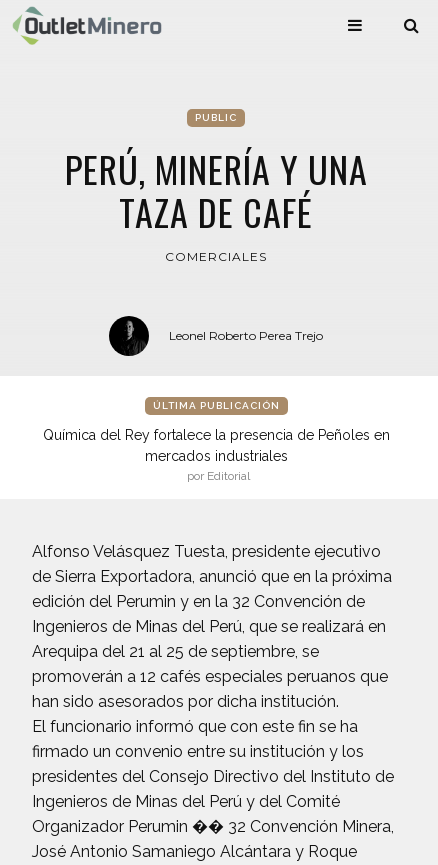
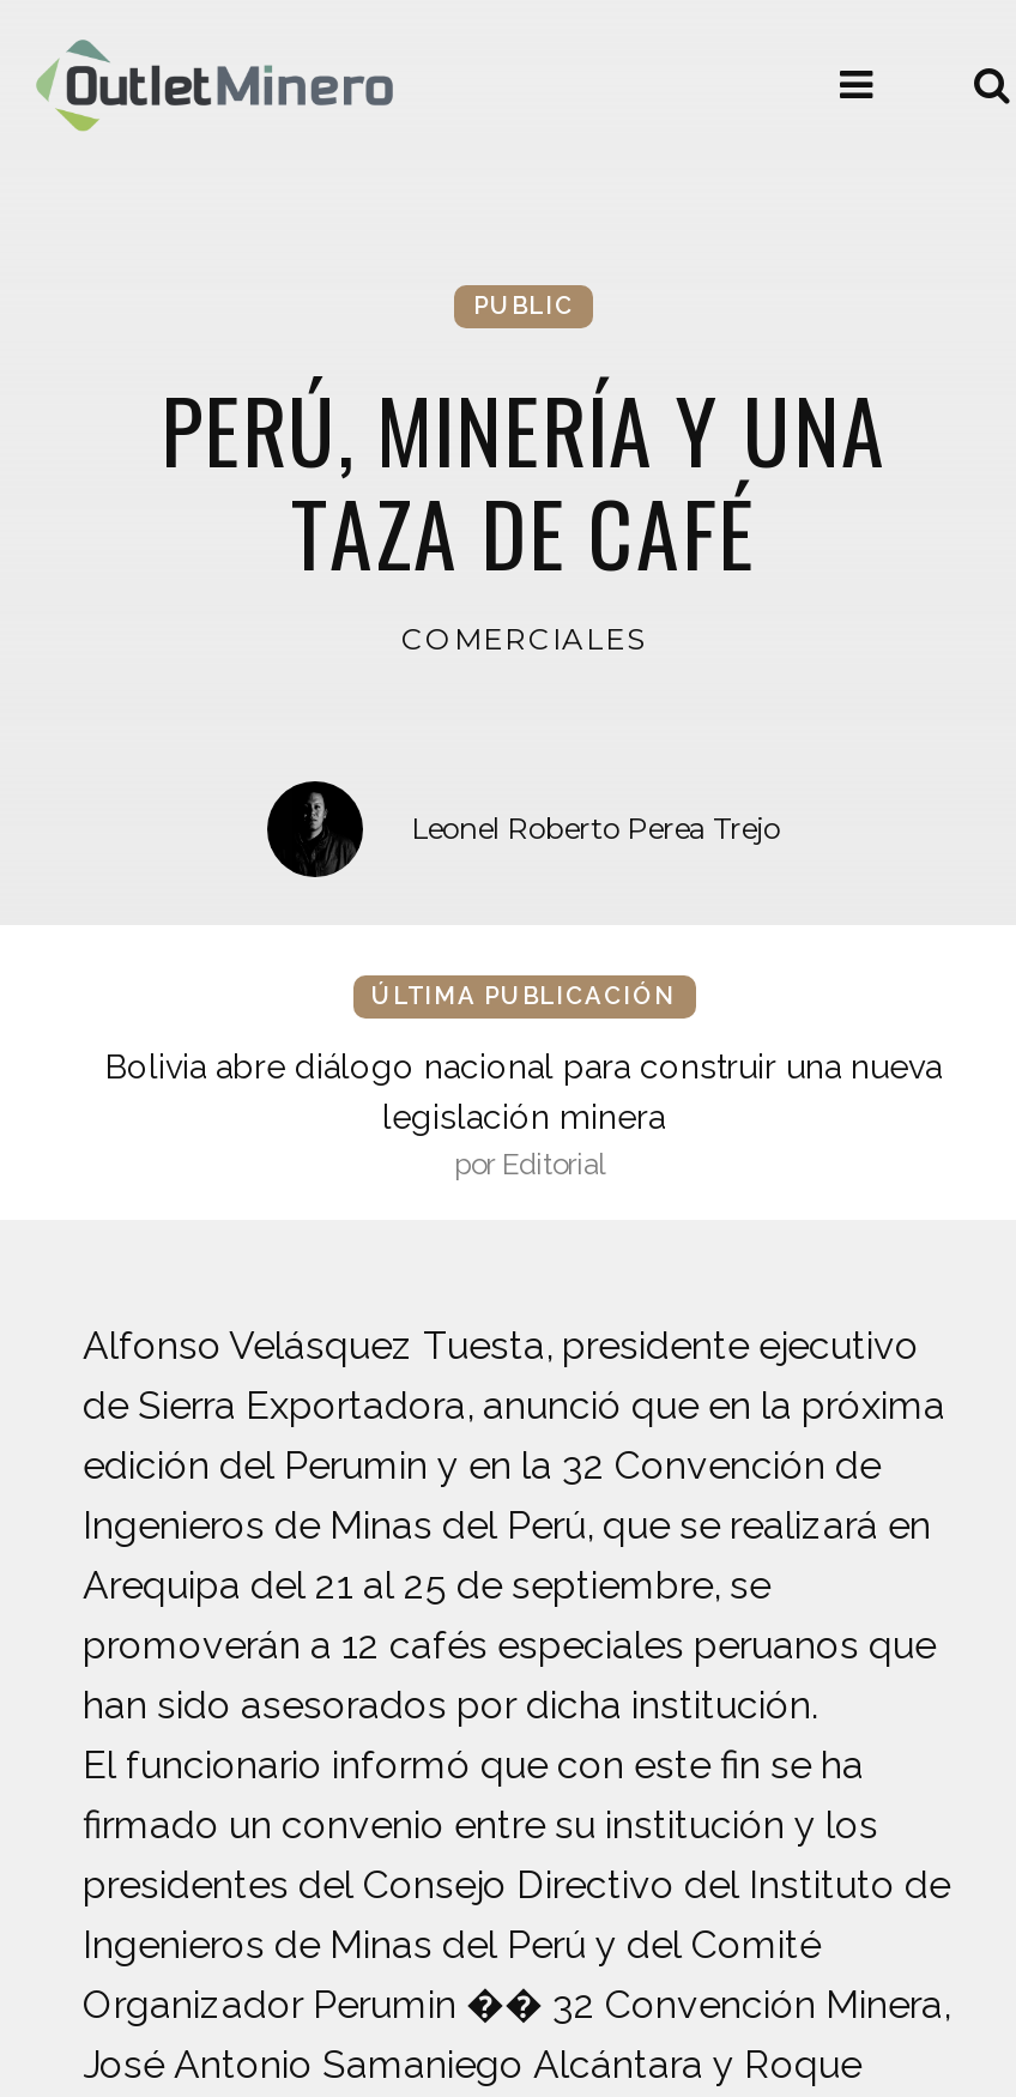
[42,427,389,464] Química del Rey fortalece la presencia de Peñoles en | mercados industriales -> [105,1047,942,1136] Bolivia abre diálogo nacional para construir una nueva | legislación minera

